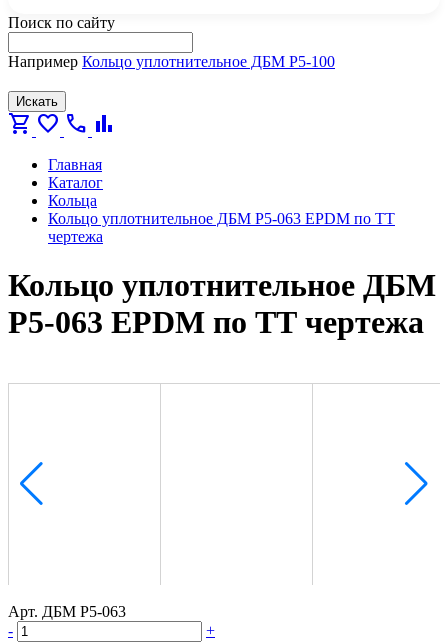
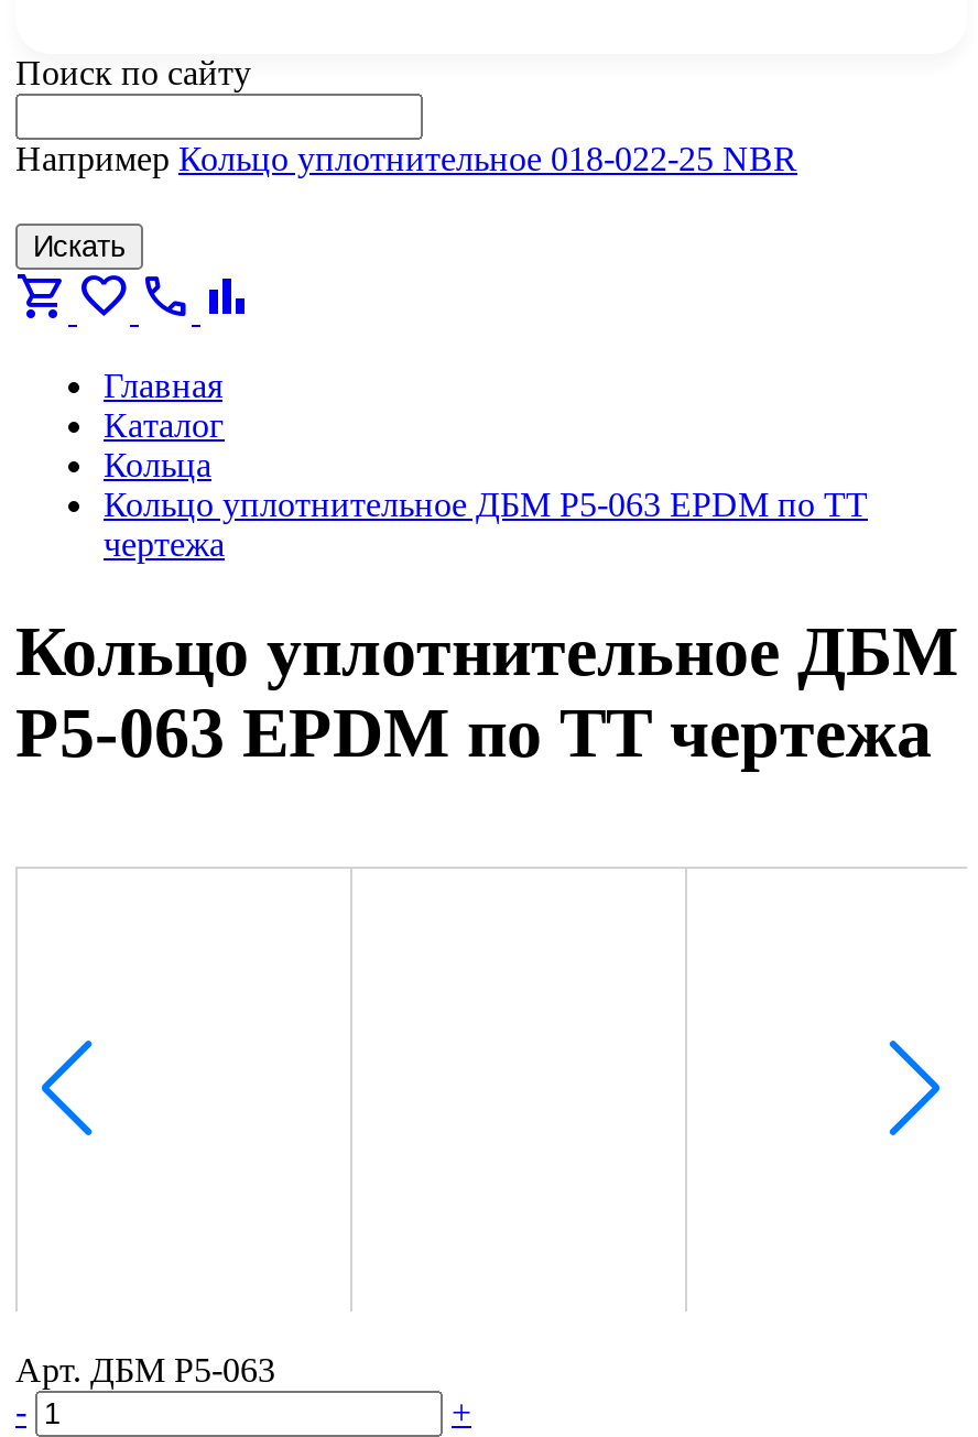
[8,53,335,70] НапримерКольцо уплотнительное ДБМ Р5-100 -> [15,140,797,177] НапримерКольцо уплотнительное 018-022-25 NBR

